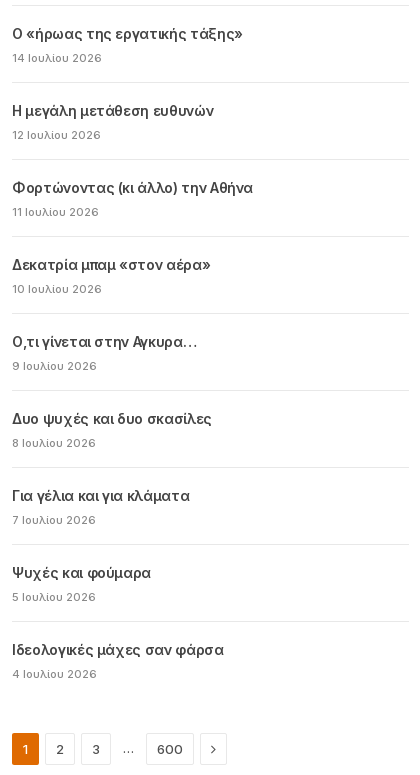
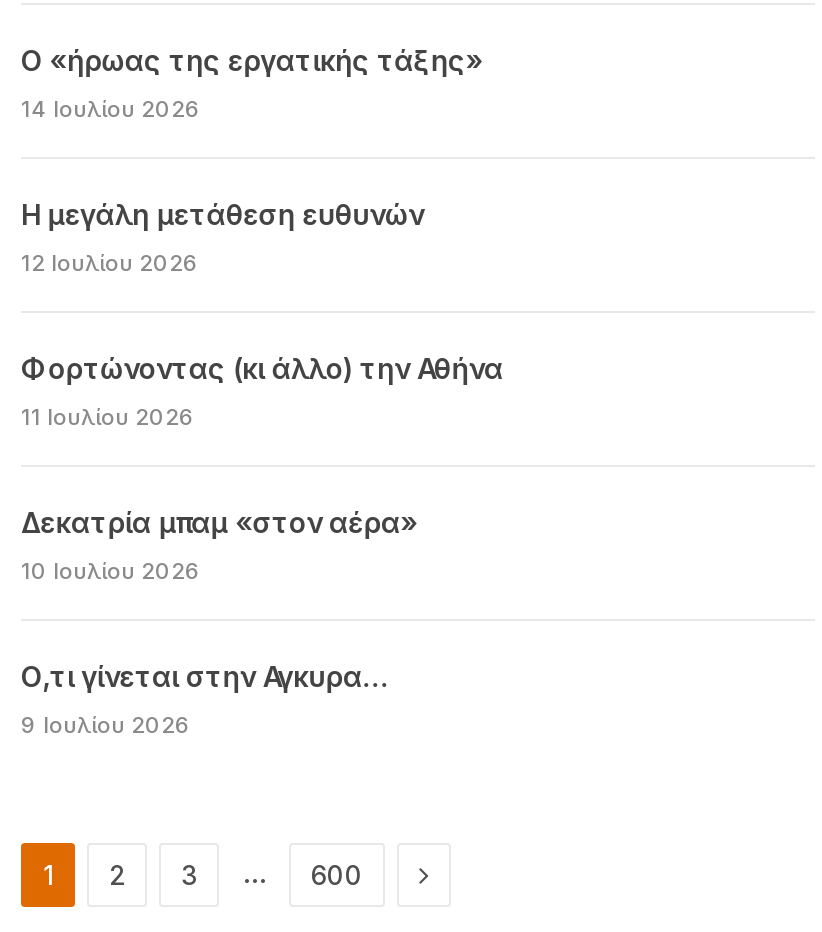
[12,410,224,681] Δυο ψυχές και δυο σκασίλες | 8 Ιουλίου 2026 | Για γέλια και για κλάματα | 7 Ιουλίου 2026 | Ψυχές και φούμαρα | 5 Ιουλίου 2026 | Ιδεολογικές μάχες σαν φάρσα | 4 Ιουλίου 2026 -> none

